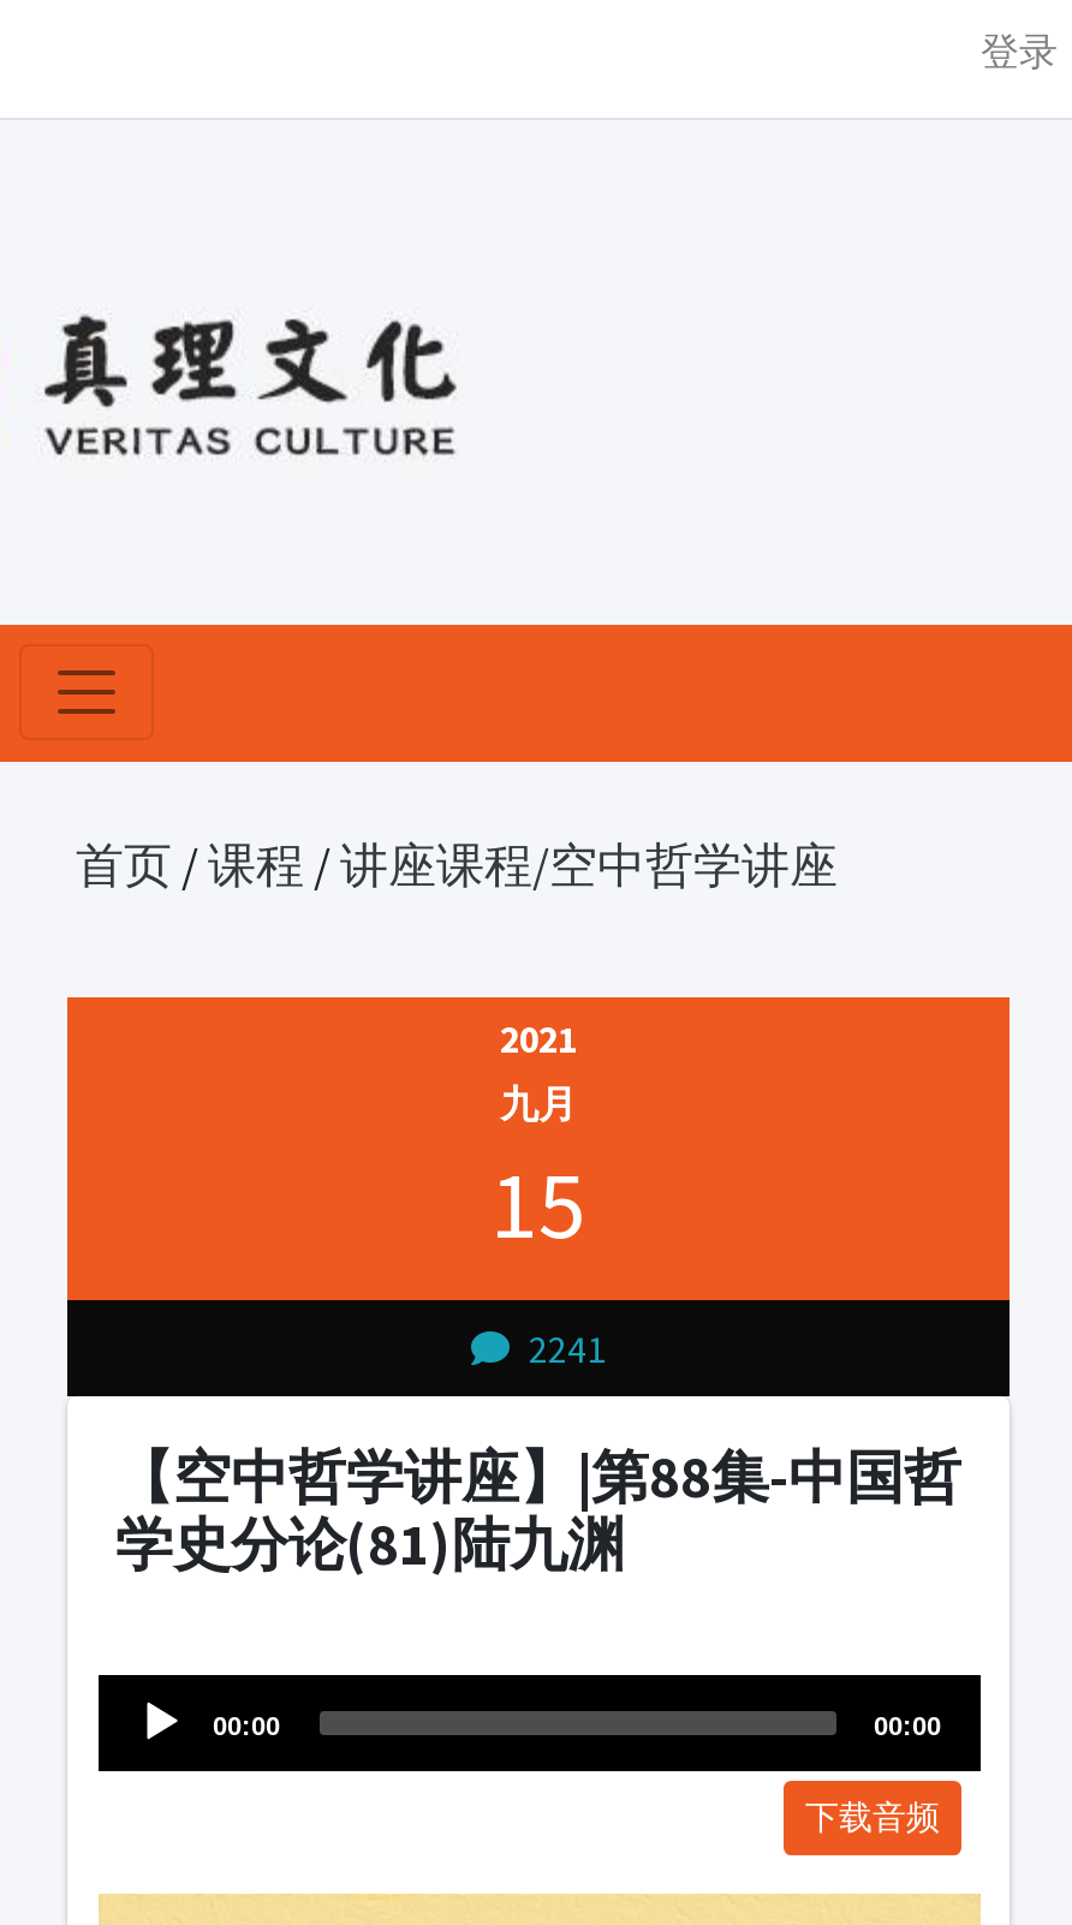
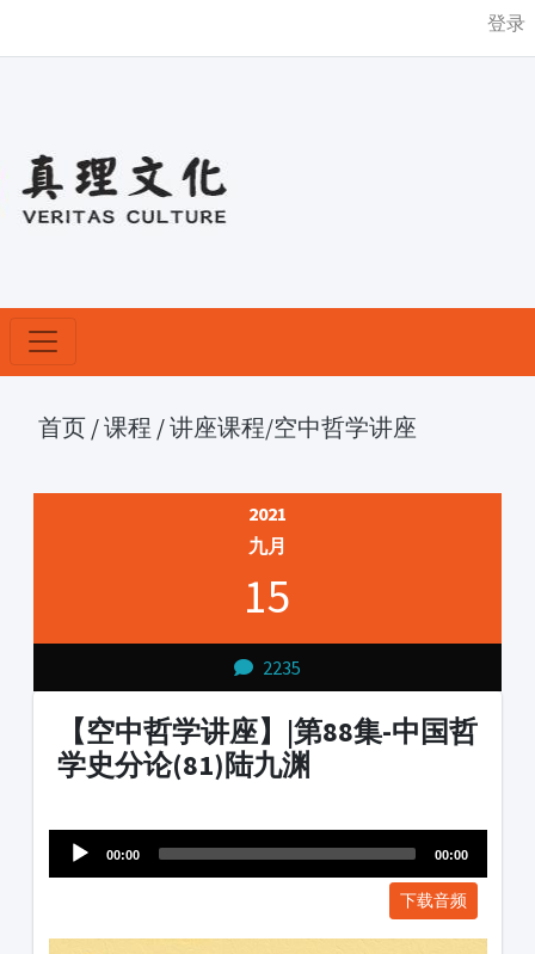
[529,1324,606,1372] 2241 -> [263,656,301,679] 2235

